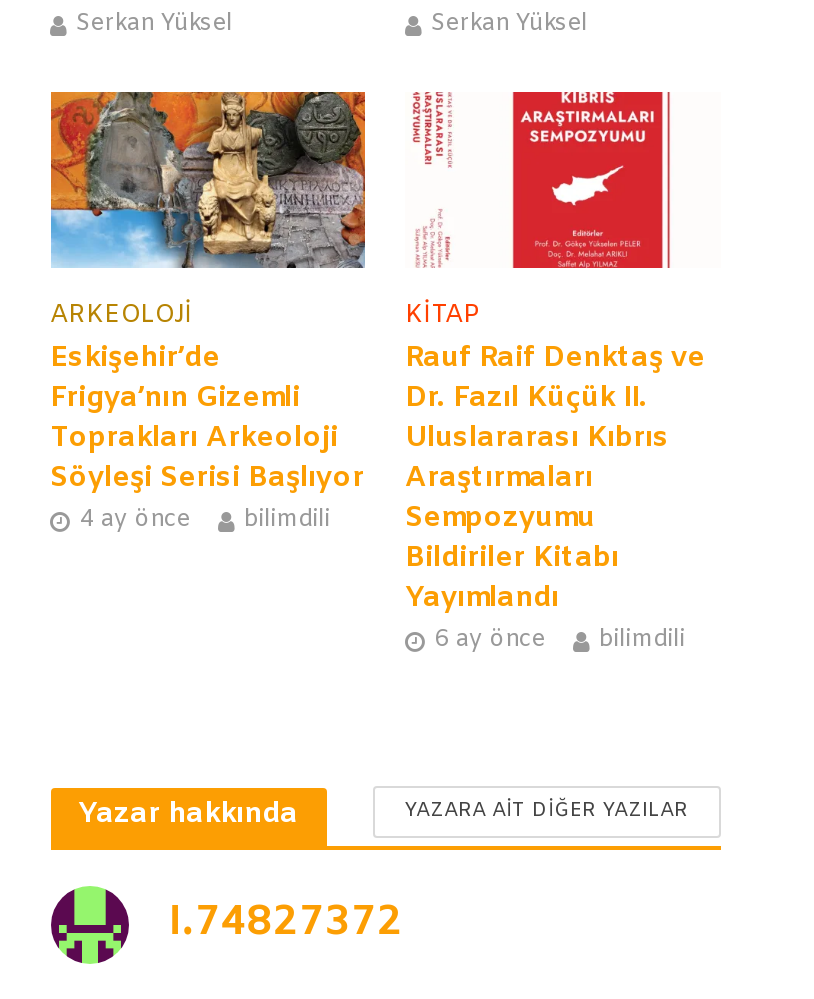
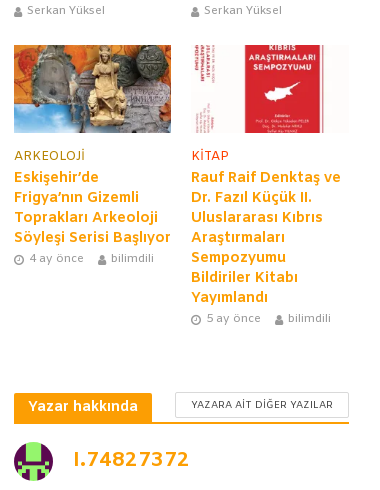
[435,623,685,655] 6 ay önce bilimdili -> [206,311,331,327] 5 ay önce bilimdili

